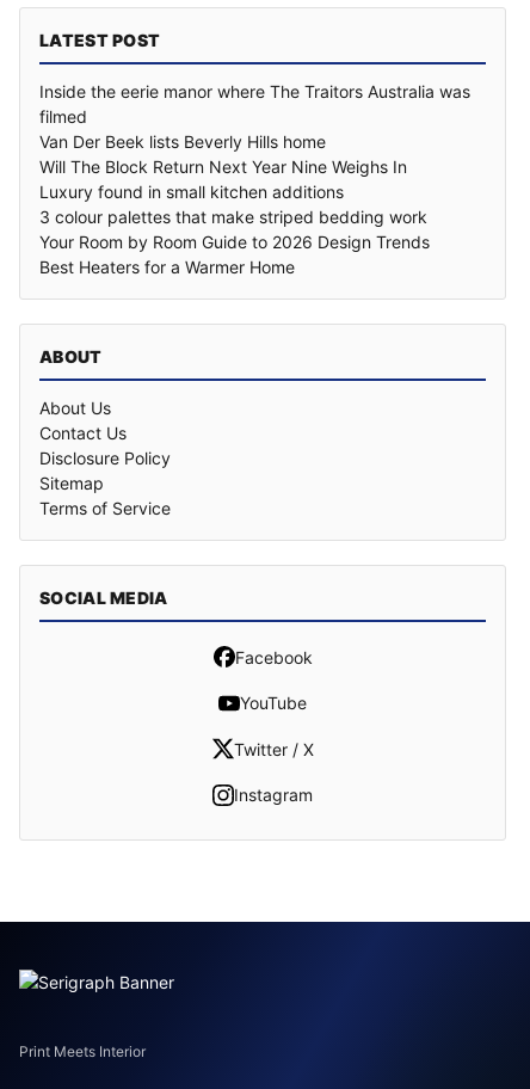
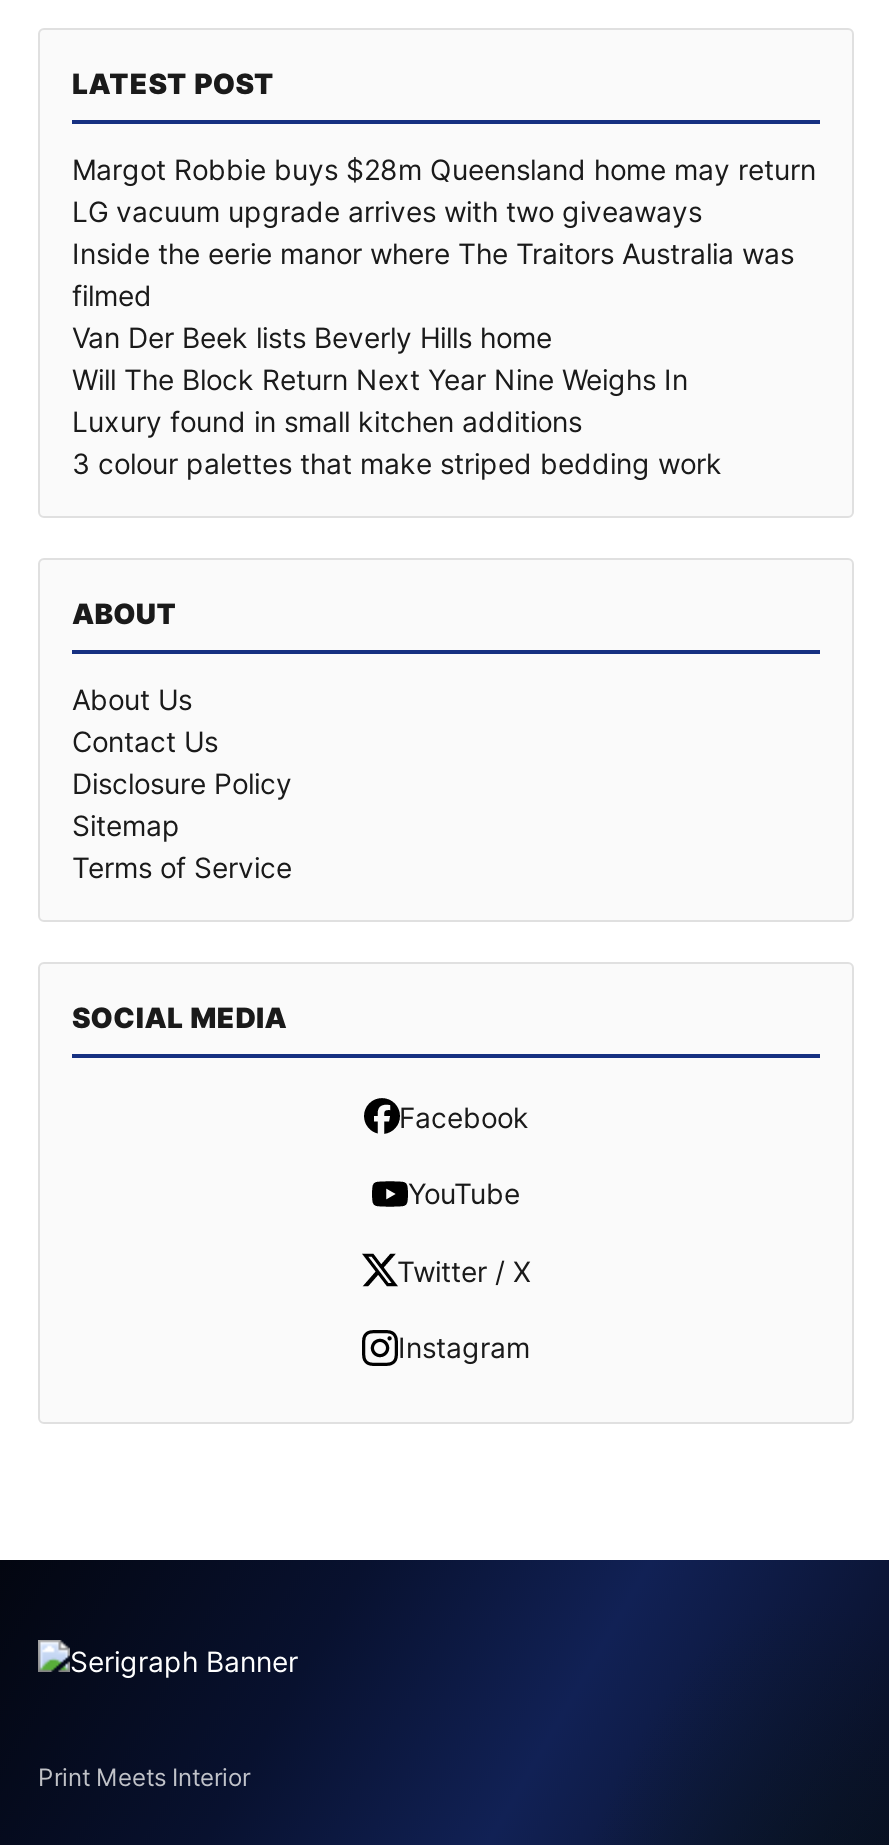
none -> [72,152,816,228] Margot Robbie buys $28m Queensland home may return | LG vacuum upgrade arrives with two giveaways
moved [39,81,470,227] -> [72,236,794,480]: Inside the eerie manor where The Traitors Australia was | filmed | Van Der Beek lists Beverly Hills home | Will The Block Return Next Year Nine Weighs In | Luxury found in small kitchen additions | 3 colour palettes that make striped bedding work
[39,232,430,277] Your Room by Room Guide to 2026 Design Trends | Best Heaters for a Warmer Home -> none

